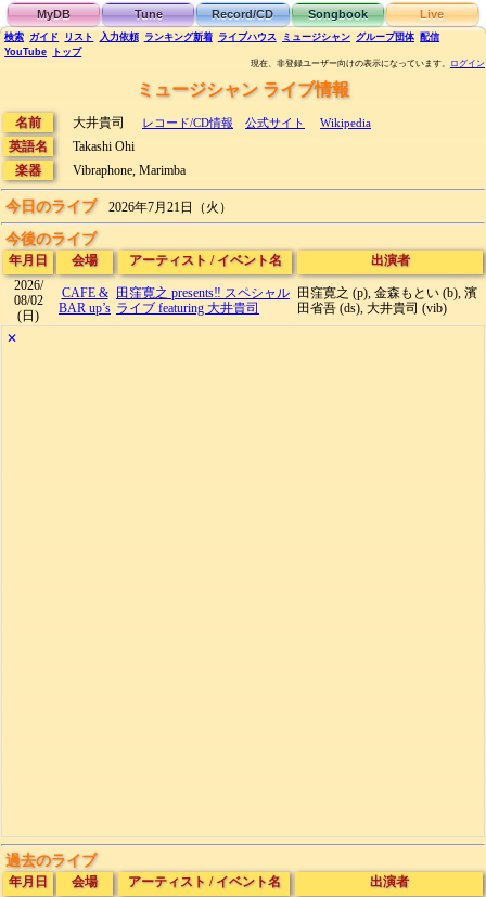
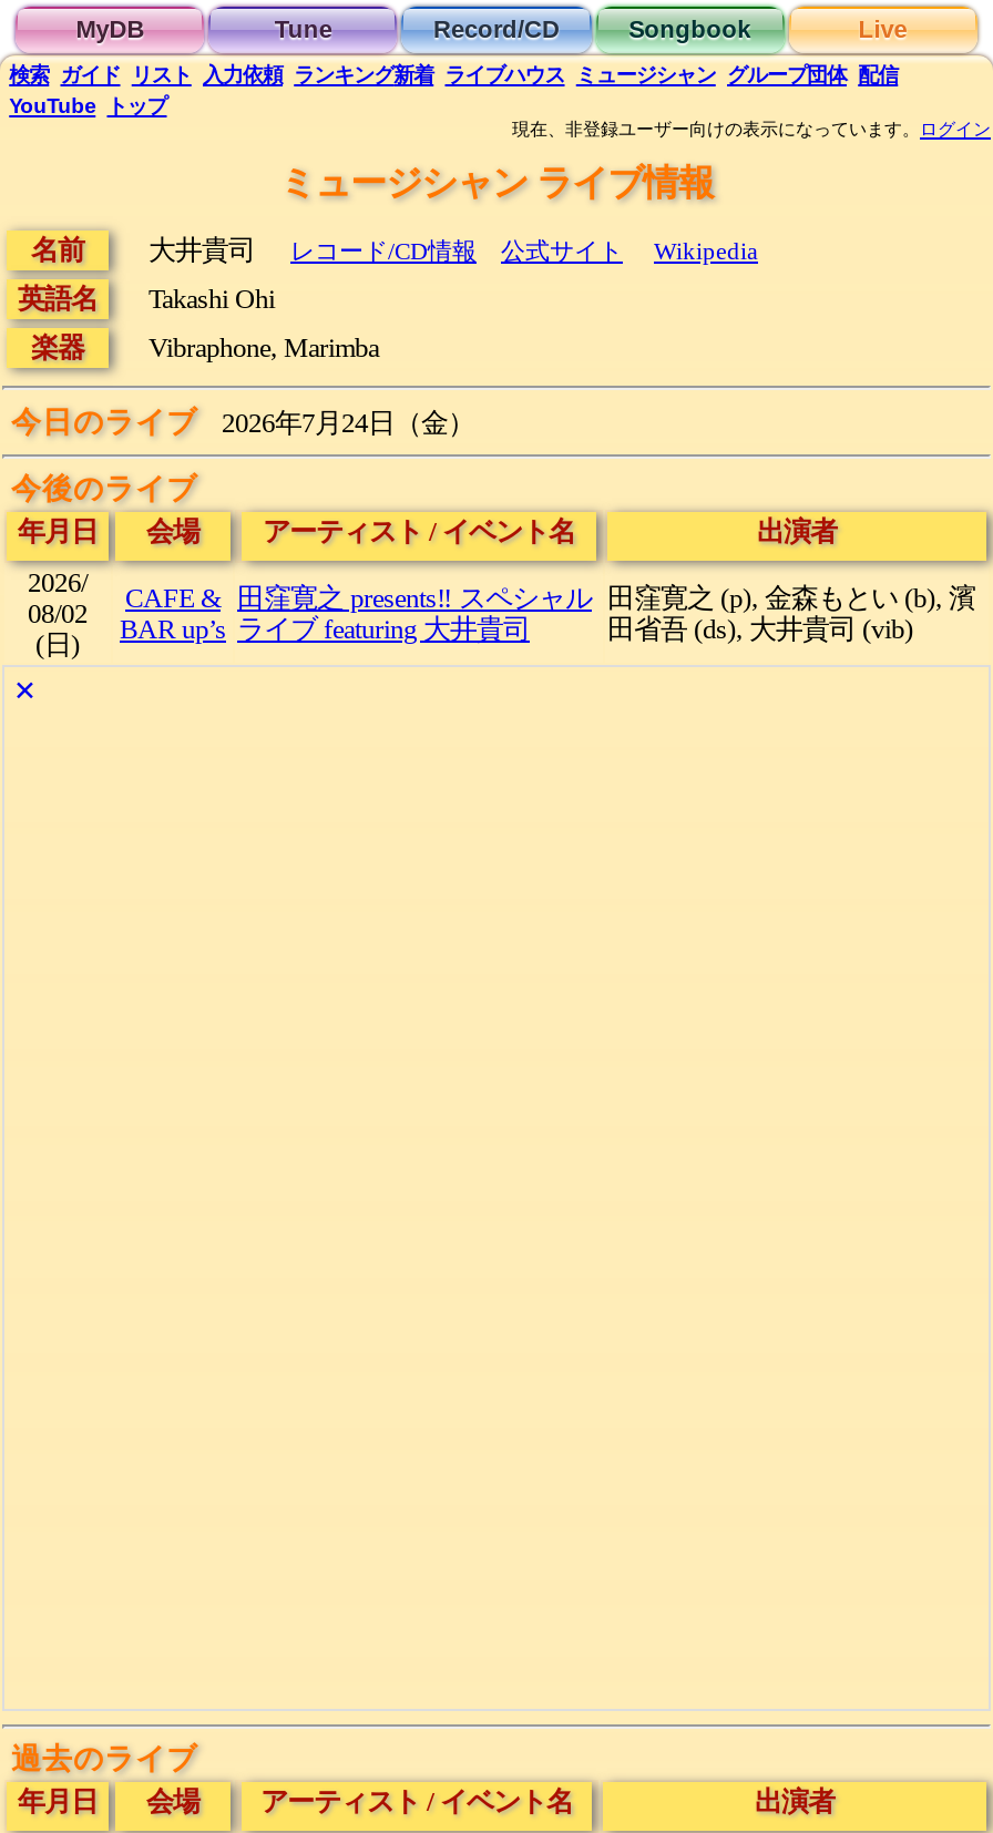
[108,199,232,214] 2026年7月21日（火） -> [222,407,474,438] 2026年7月24日（金）

